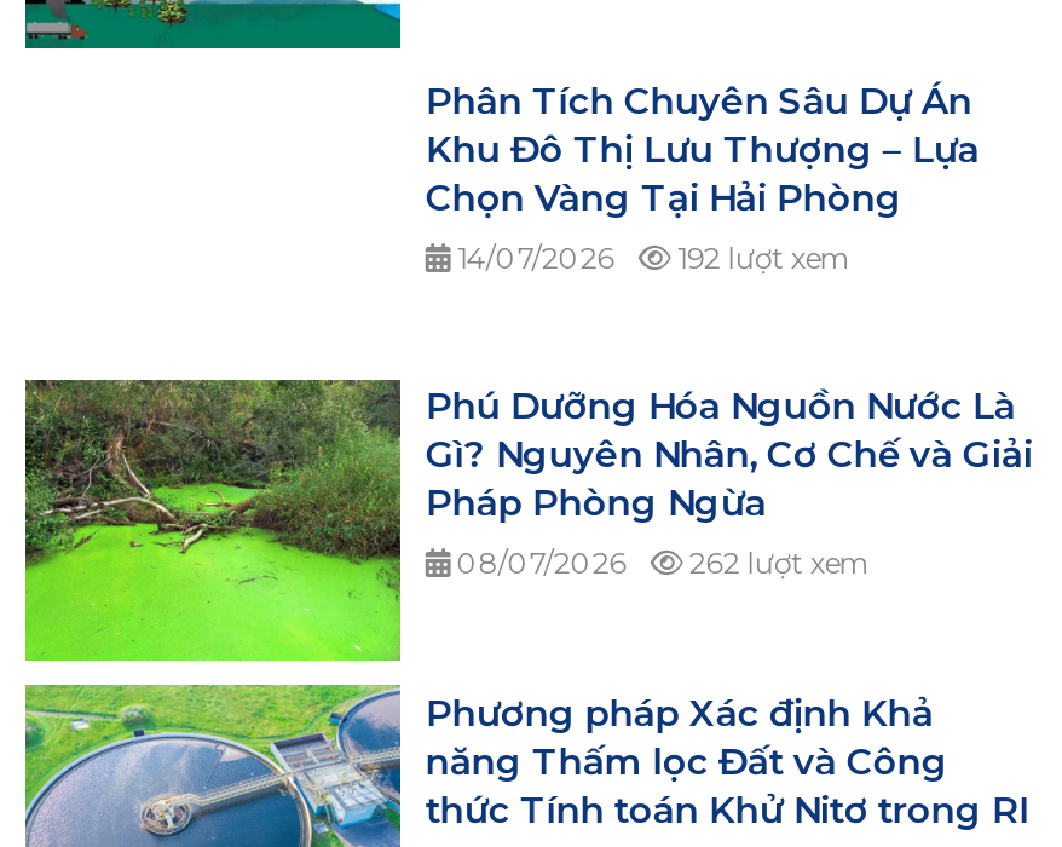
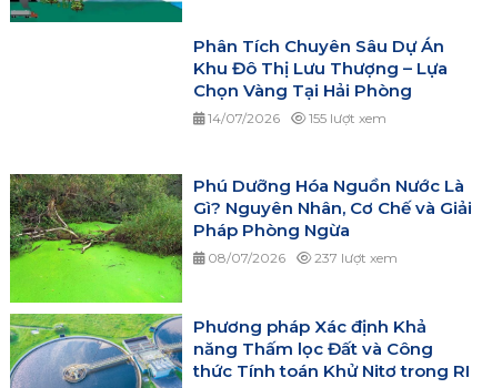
[449,239,851,276] 14/07/2026 192 lượt xem -> [205,110,387,126] 14/07/2026 155 lượt xem
[449,545,870,582] 08/07/2026 262 lượt xem -> [205,250,398,267] 08/07/2026 237 lượt xem

